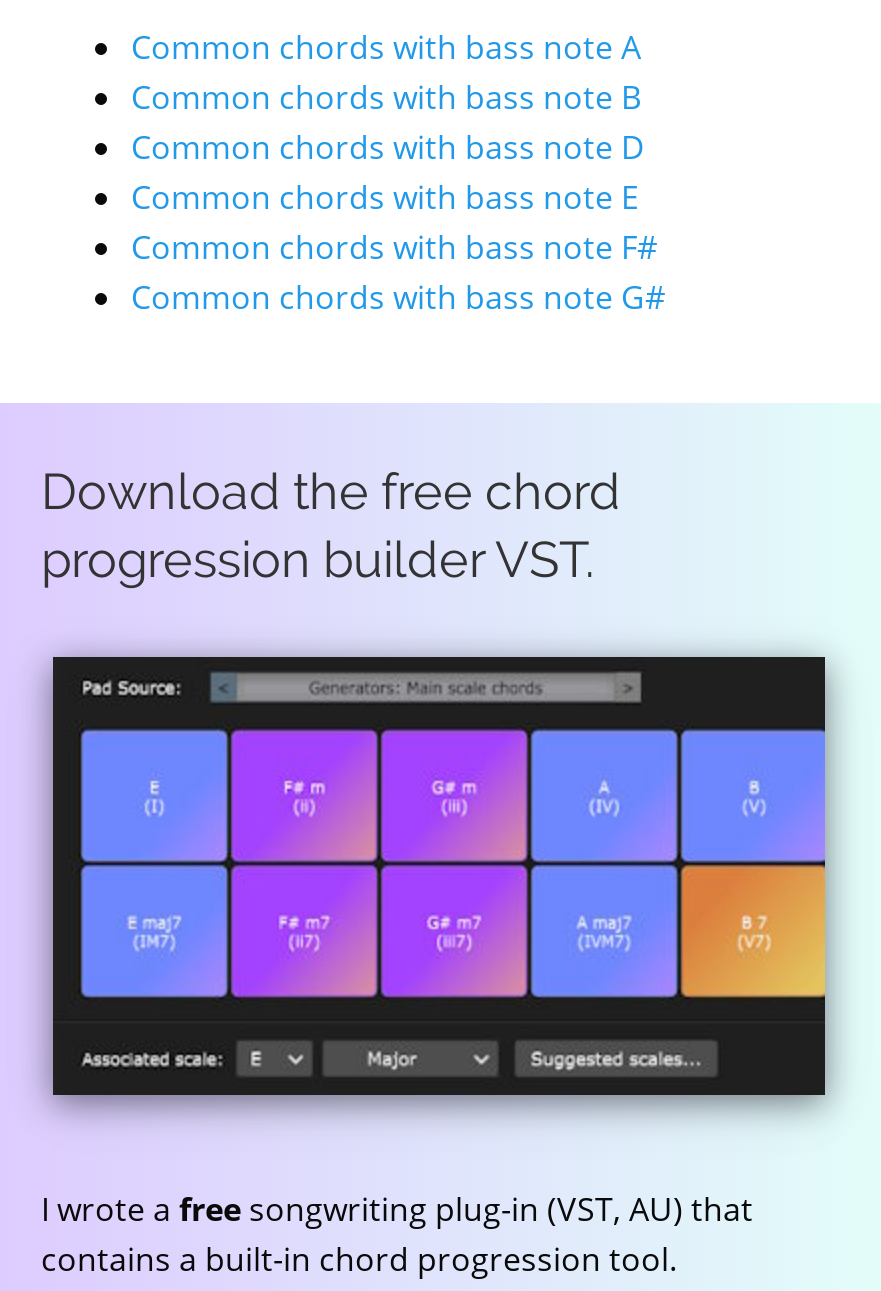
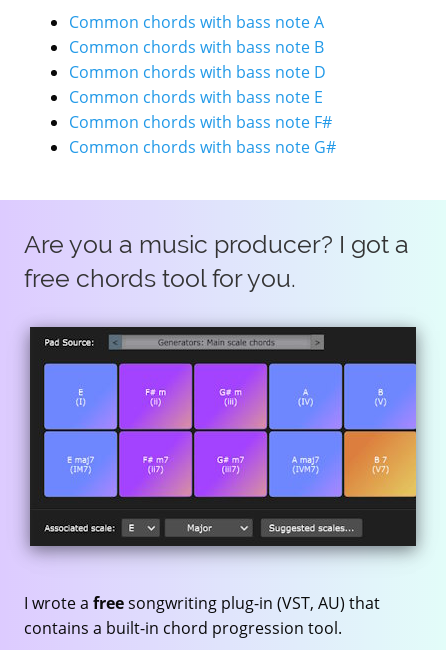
[41,462,621,588] Download the free chord | progression builder VST. -> [24,229,409,292] Are you a music producer? I got a | free chords tool for you.

